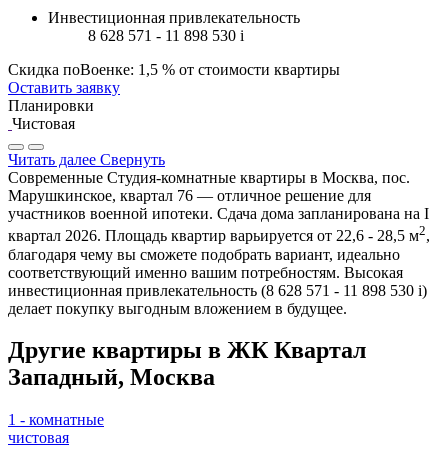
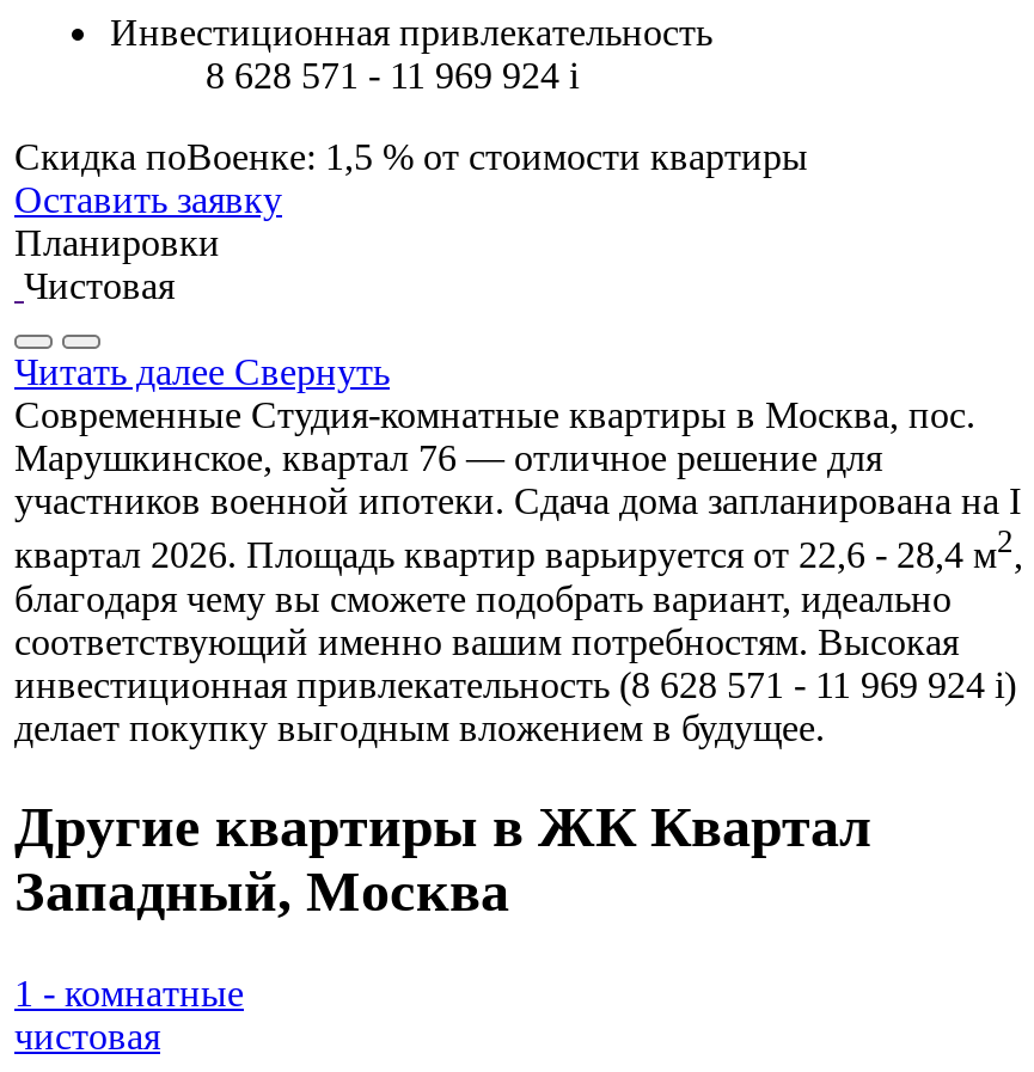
[88,27,244,44] 8 628 571 - 11 898 530 i -> [206,55,579,96] 8 628 571 - 11 969 924 i
[8,223,430,244] квартал 2026. Площадь квартир варьируется от 22,6 - 28,5 м2, -> [14,524,1023,575] квартал 2026. Площадь квартир варьируется от 22,6 - 28,4 м2,
[8,281,427,298] инвестиционная привлекательность (8 628 571 - 11 898 530 i) -> [14,663,1016,704] инвестиционная привлекательность (8 628 571 - 11 969 924 i)

